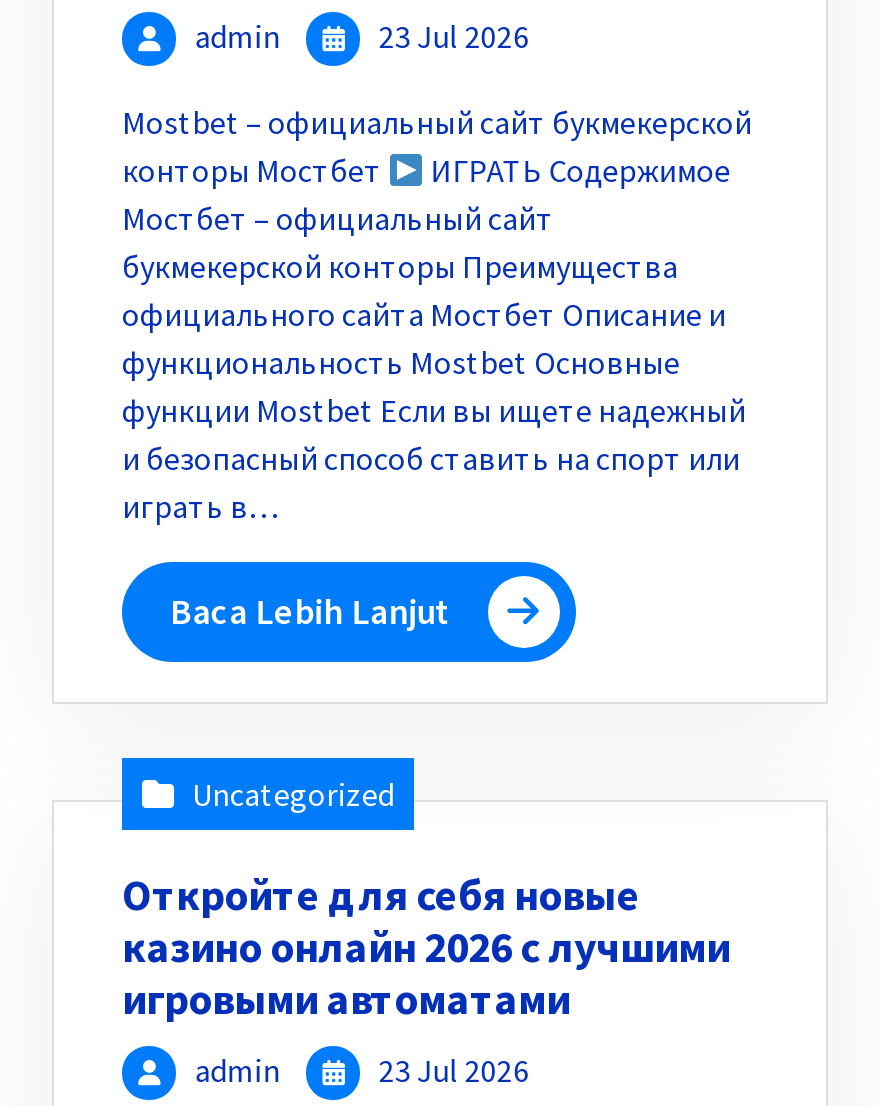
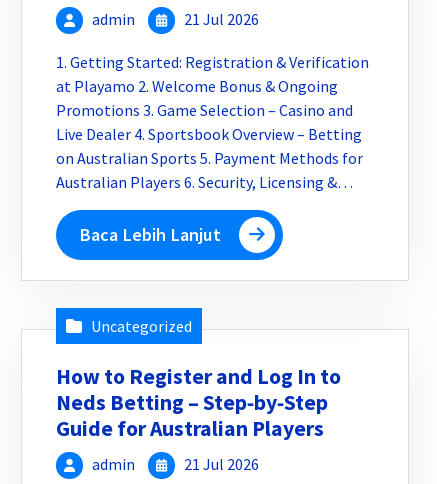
[373,15,529,55] 23 Jul 2026 -> [181,9,259,29] 21 Jul 2026
[122,102,752,526] Mostbet – официальный сайт букмекерской | конторы Мостбет | ИГРАТЬ Содержимое | Мостбет – официальный сайт | букмекерской конторы Преимущества | официального сайта Мостбет Описание и | функциональность Mostbet Основные | функции Mostbet Если вы ищете надежный | и безопасный способ ставить на спорт или | играть в… -> [56,52,369,192] 1. Getting Started: Registration & Verification | at Playamo 2. Welcome Bonus & Ongoing | Promotions 3. Game Selection – Casino and | Live Dealer 4. Sportsbook Overview – Betting | on Australian Sports 5. Payment Methods for | Australian Players 6. Security, Licensing &…
[122,868,730,1026] Откройте для себя новые | казино онлайн 2026 с лучшими | игровыми автоматами -> [56,363,341,442] How to Register and Log In to | Neds Betting – Step‑by‑Step | Guide for Australian Players
[373,1050,529,1090] 23 Jul 2026 -> [181,454,259,474] 21 Jul 2026

